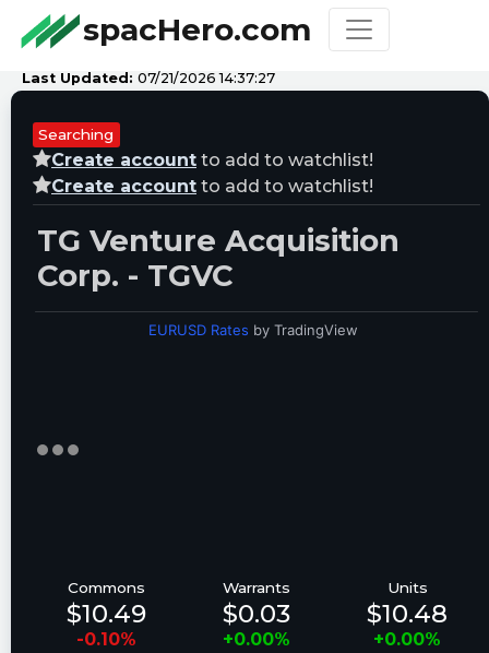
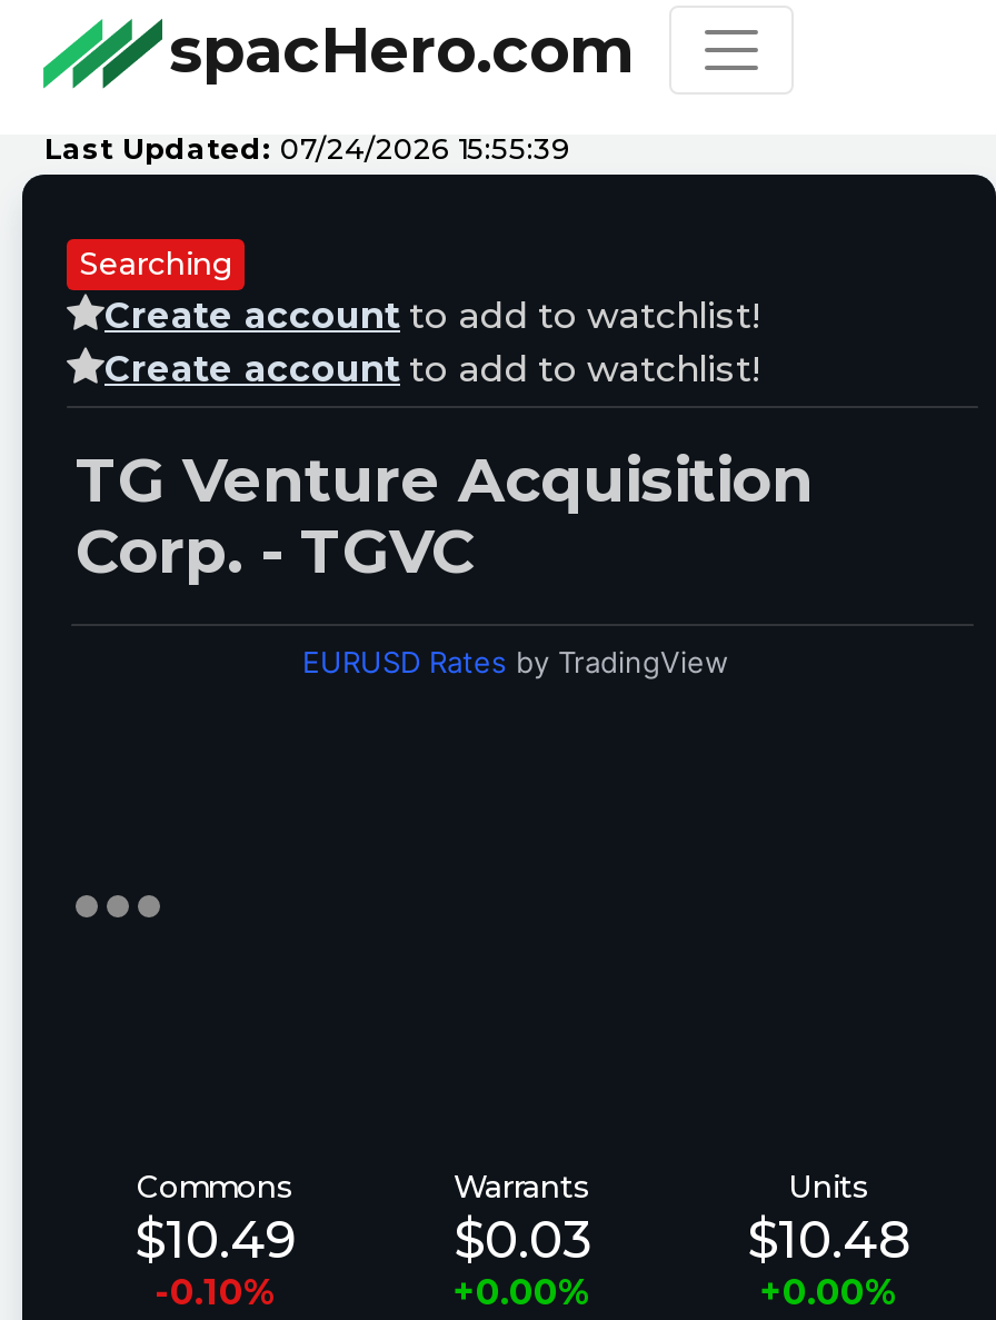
[22,70,275,86] Last Updated: 07/21/2026 14:37:27 -> [44,132,571,166] Last Updated: 07/24/2026 15:55:39

